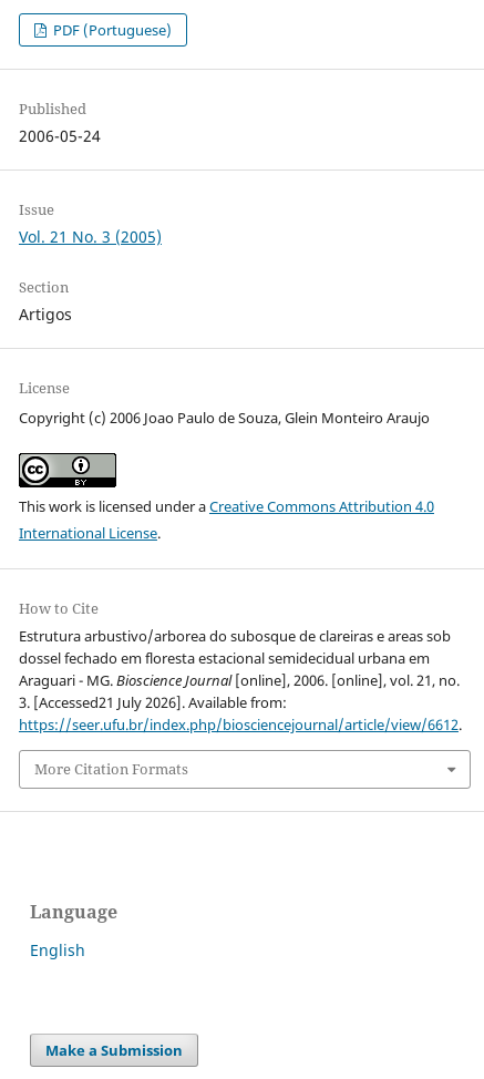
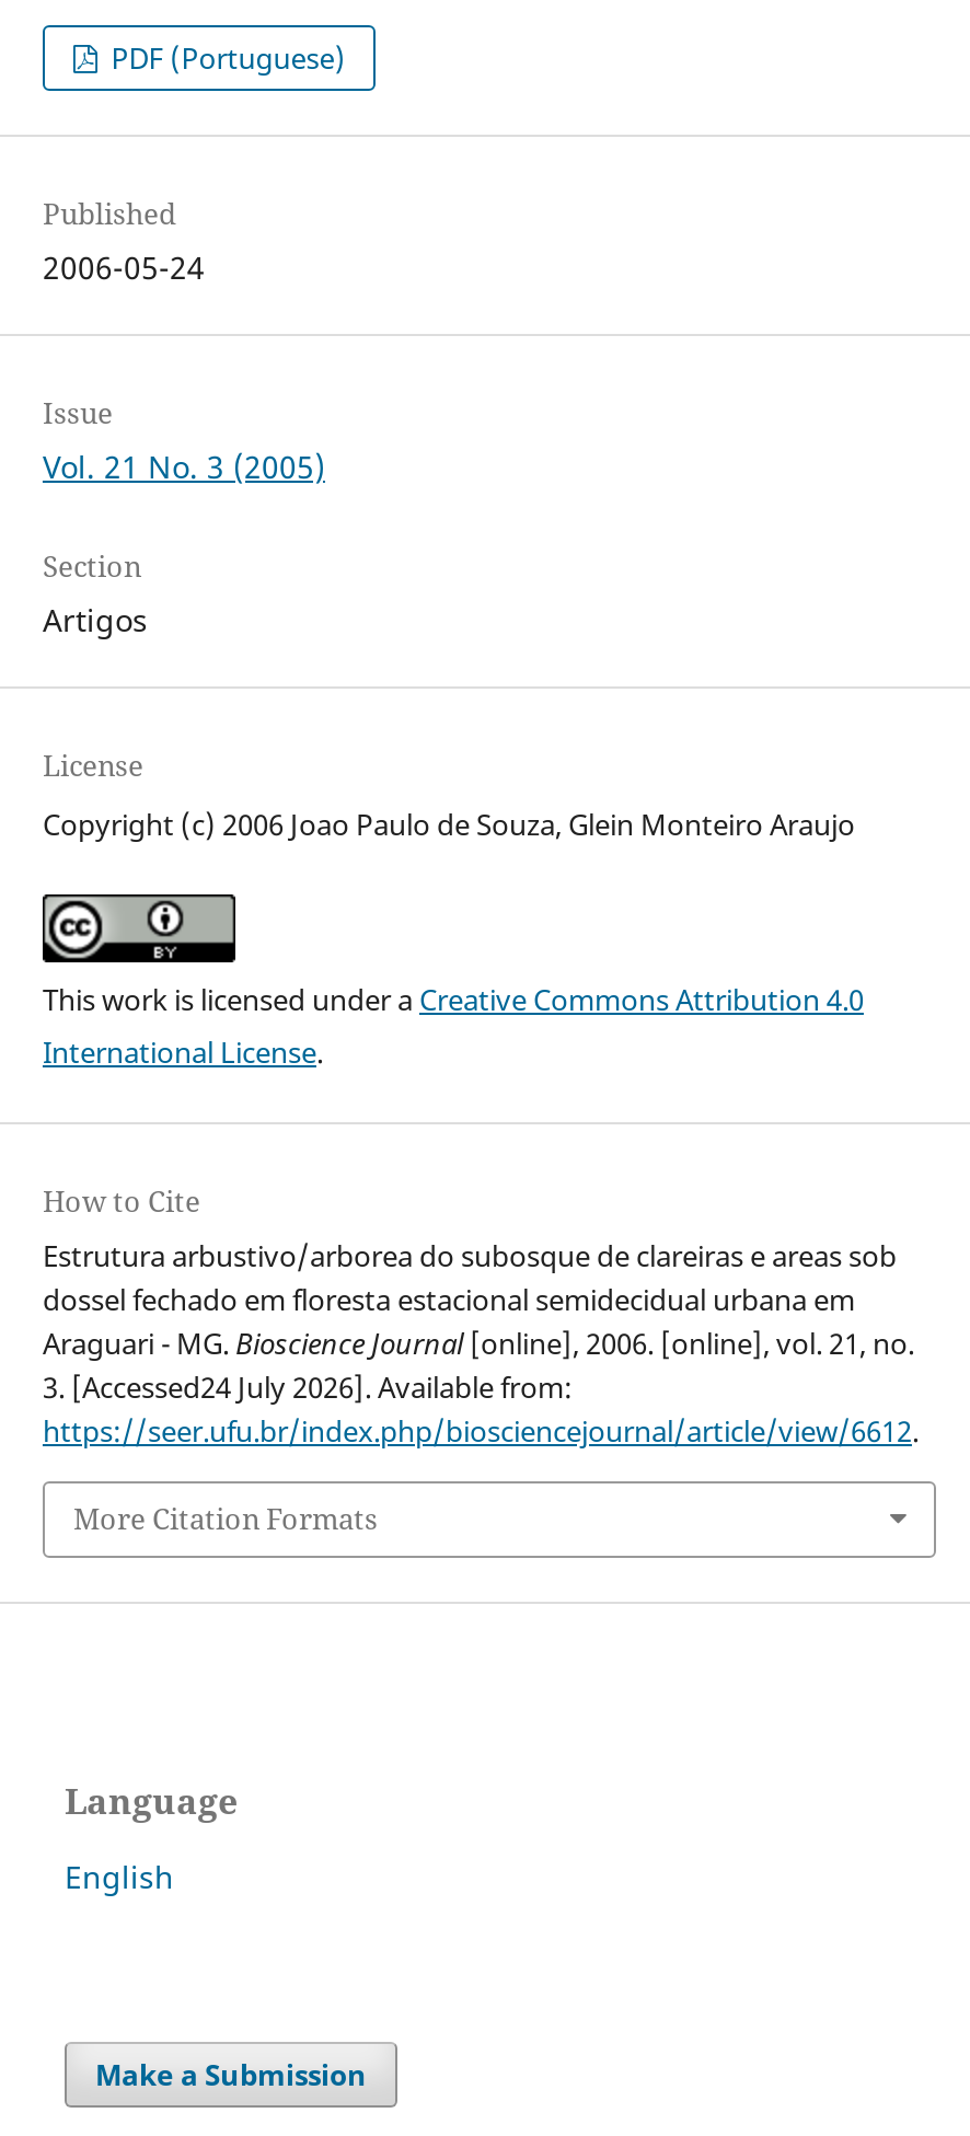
[19,693,287,713] 3. [Accessed21 July 2026]. Available from: -> [43,1368,573,1407] 3. [Accessed24 July 2026]. Available from:

